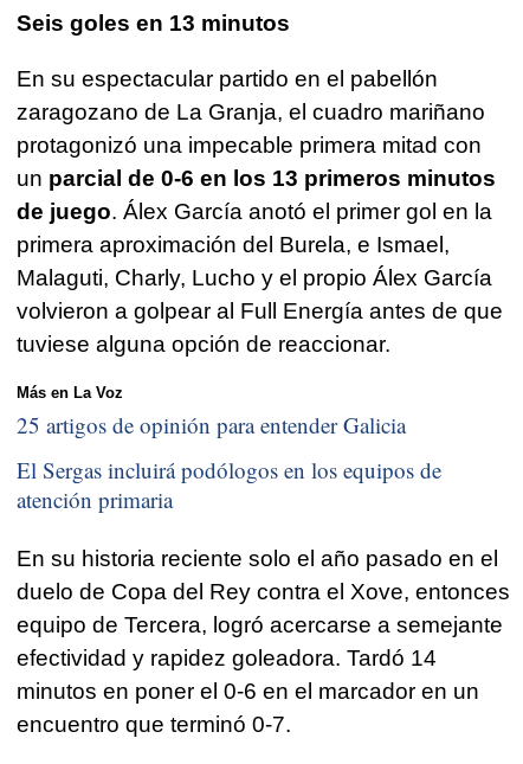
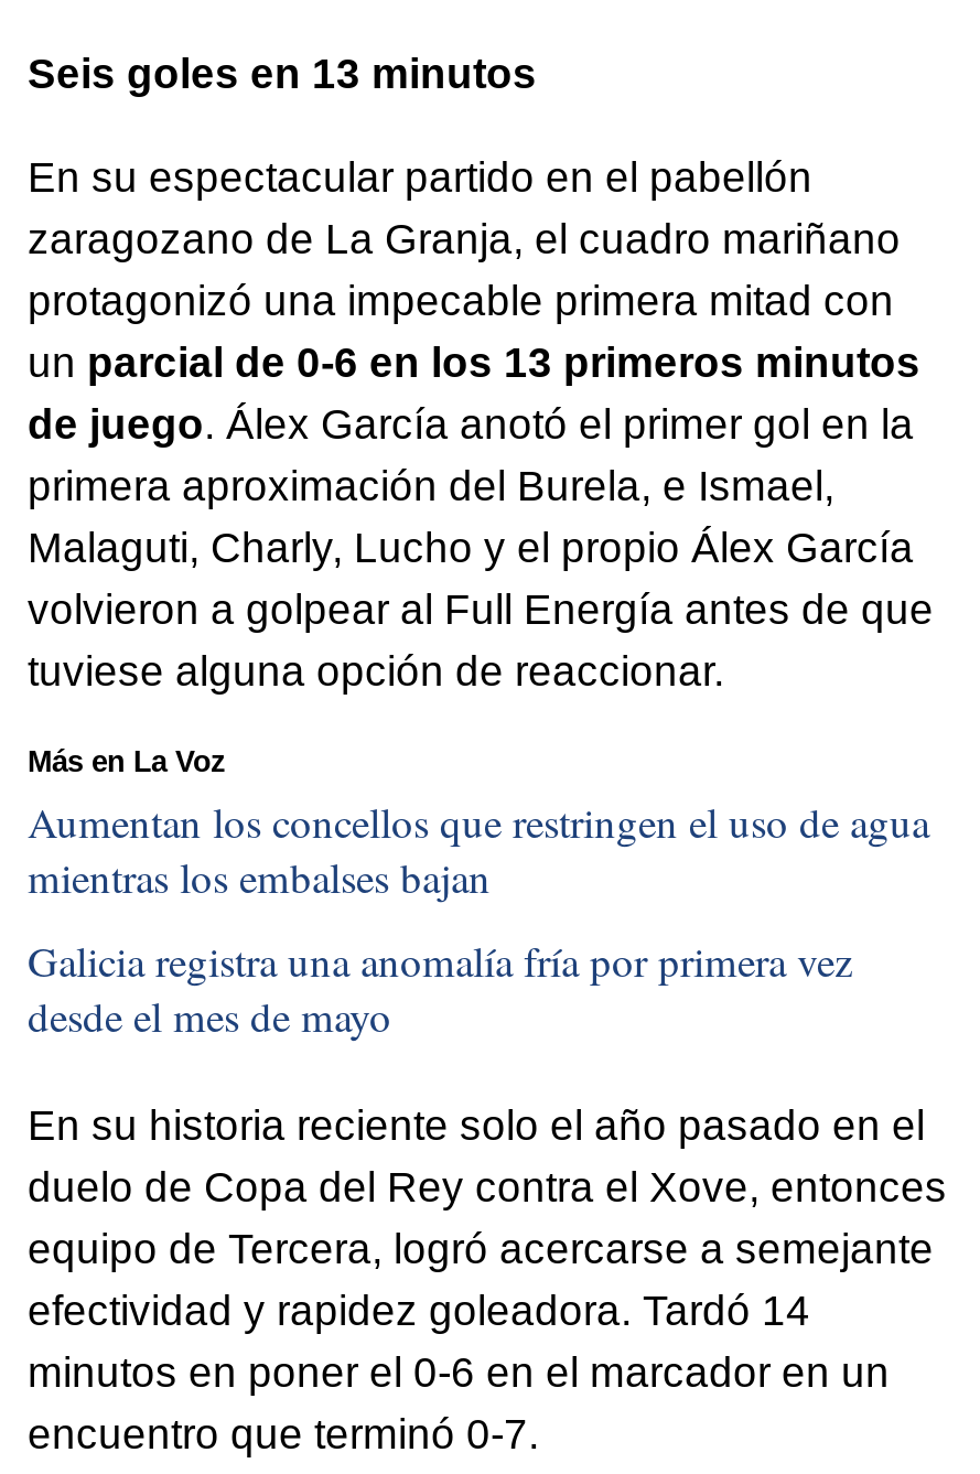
[17,410,406,440] 25 artigos de opinión para entender Galicia -> [28,794,929,904] Aumentan los concellos que restringen el uso de agua | mientras los embalses bajan
[17,454,441,514] El Sergas incluirá podólogos en los equipos de | atención primaria -> [28,932,852,1042] Galicia registra una anomalía fría por primera vez | desde el mes de mayo

